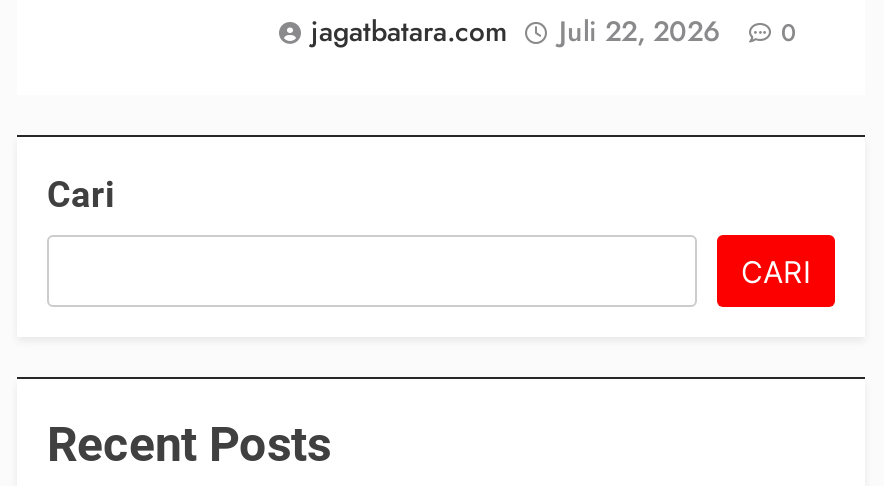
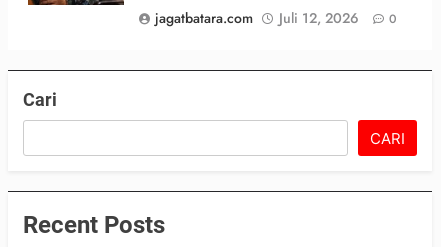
[311,10,797,50] jagatbatara.com Juli 22, 2026 0 -> [155,8,397,28] jagatbatara.com Juli 12, 2026 0

